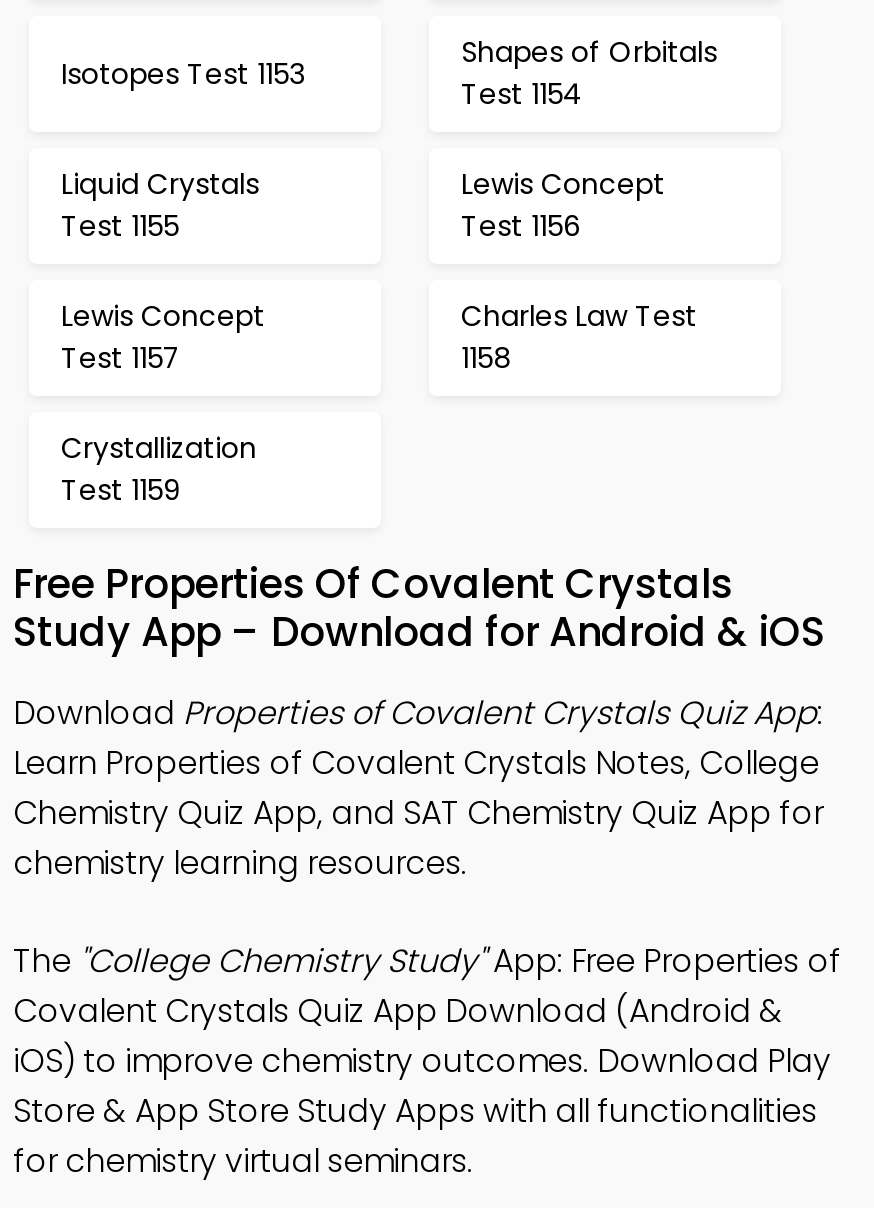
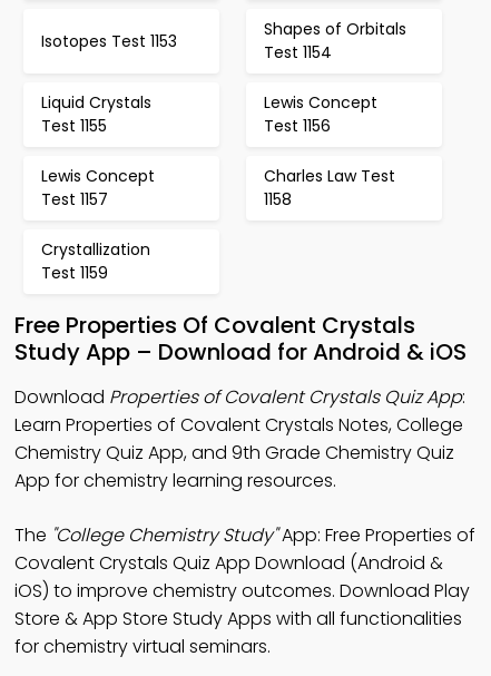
[13,790,823,886] Chemistry Quiz App, and SAT Chemistry Quiz App for | chemistry learning resources. -> [14,440,454,493] Chemistry Quiz App, and 9th Grade Chemistry Quiz | App for chemistry learning resources.

